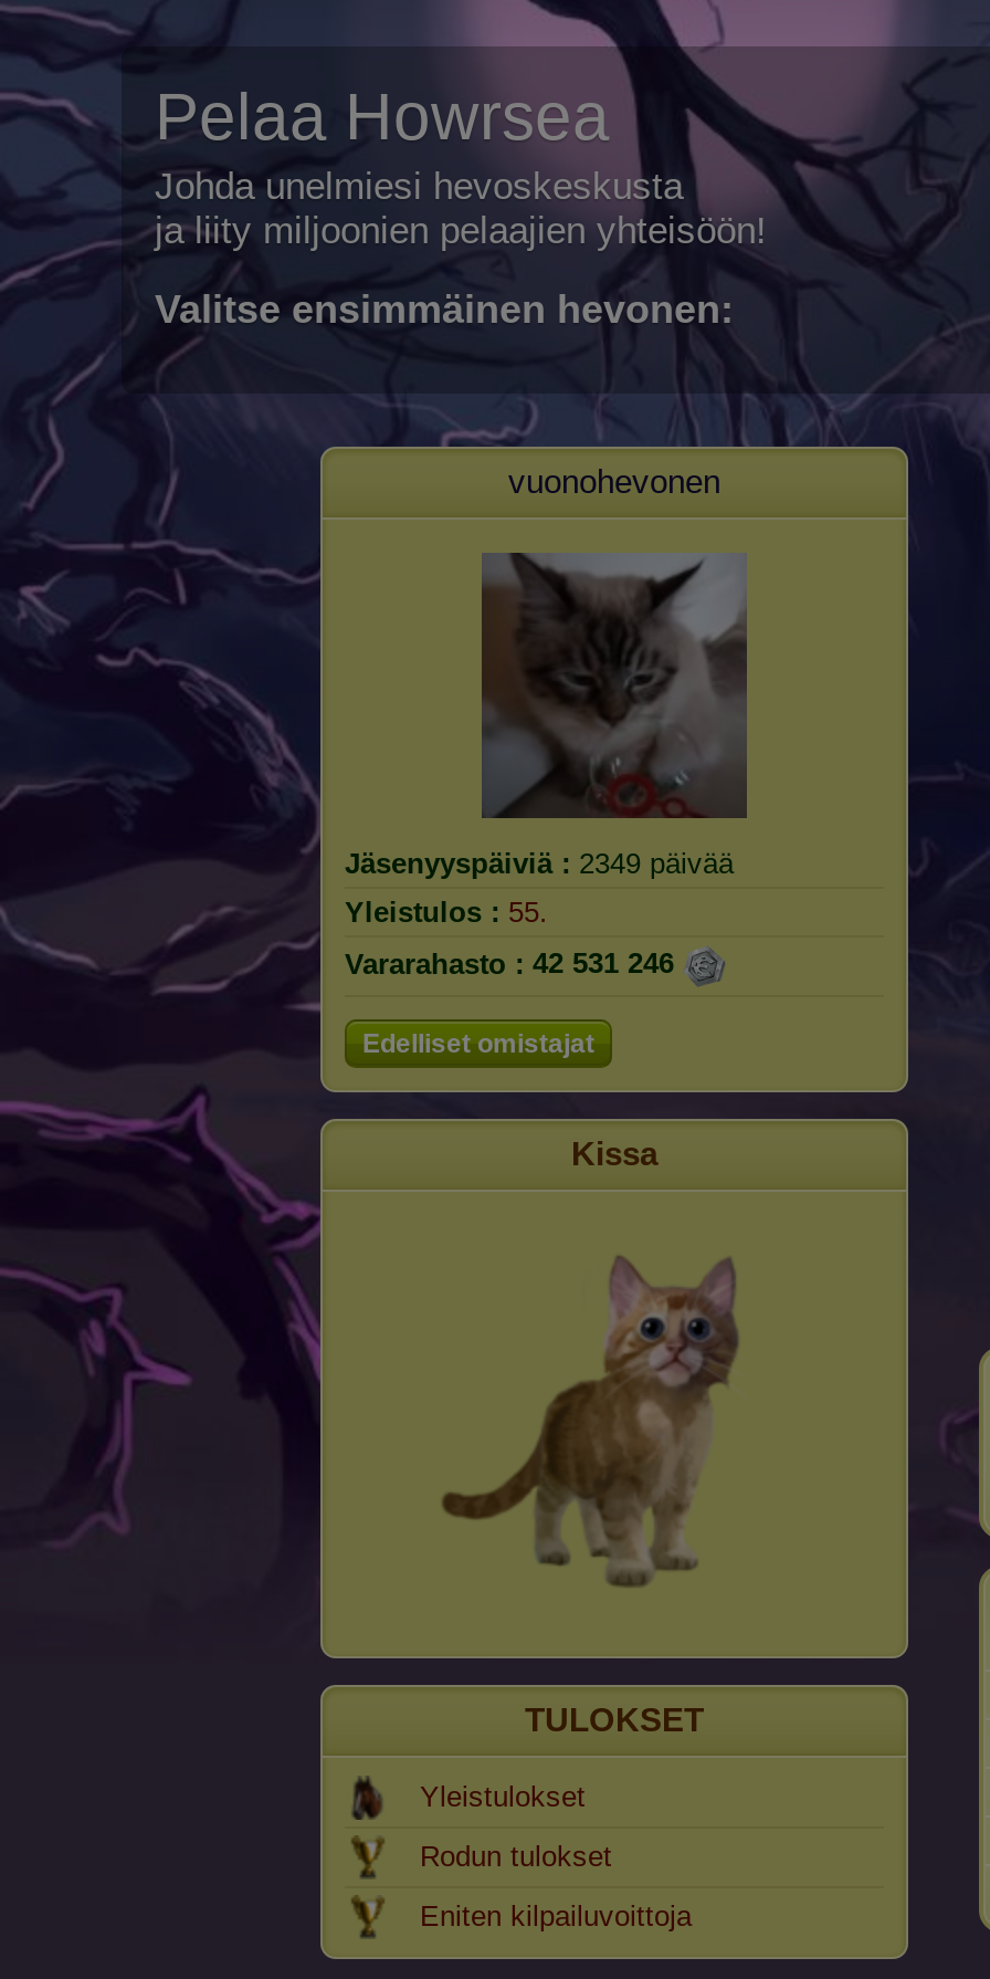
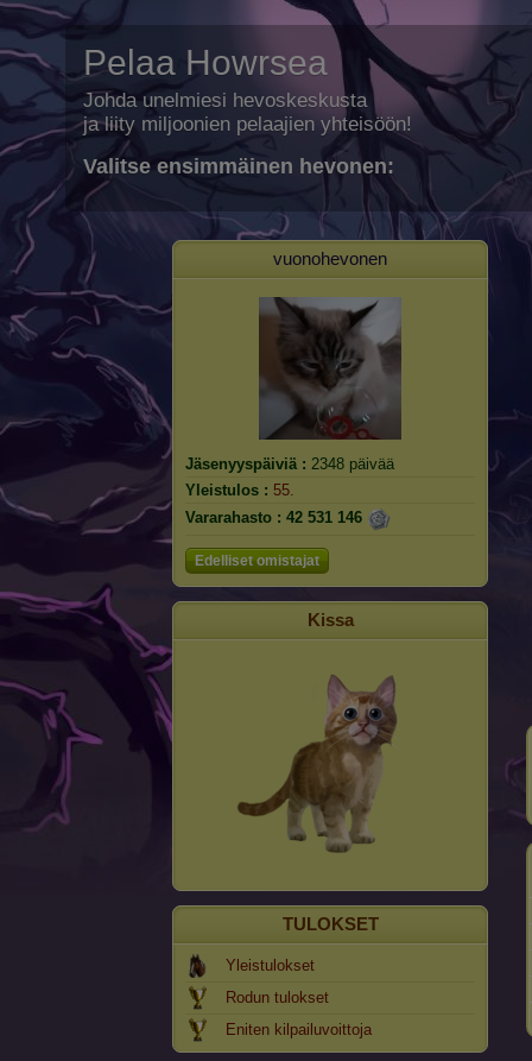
[345,847,734,880] Jäsenyyspäiviä : 2349 päivää -> [185,455,394,473] Jäsenyyspäiviä : 2348 päivää
[345,947,674,980] Vararahasto : 42 531 246 -> [185,509,362,527] Vararahasto : 42 531 146

